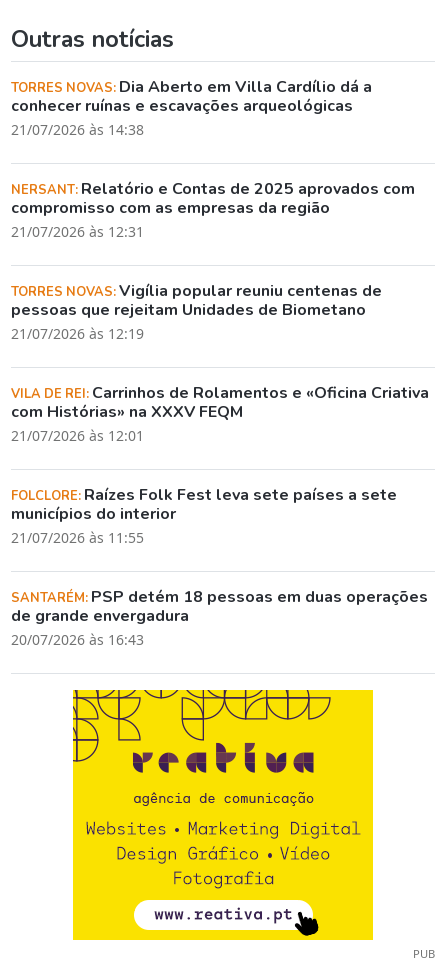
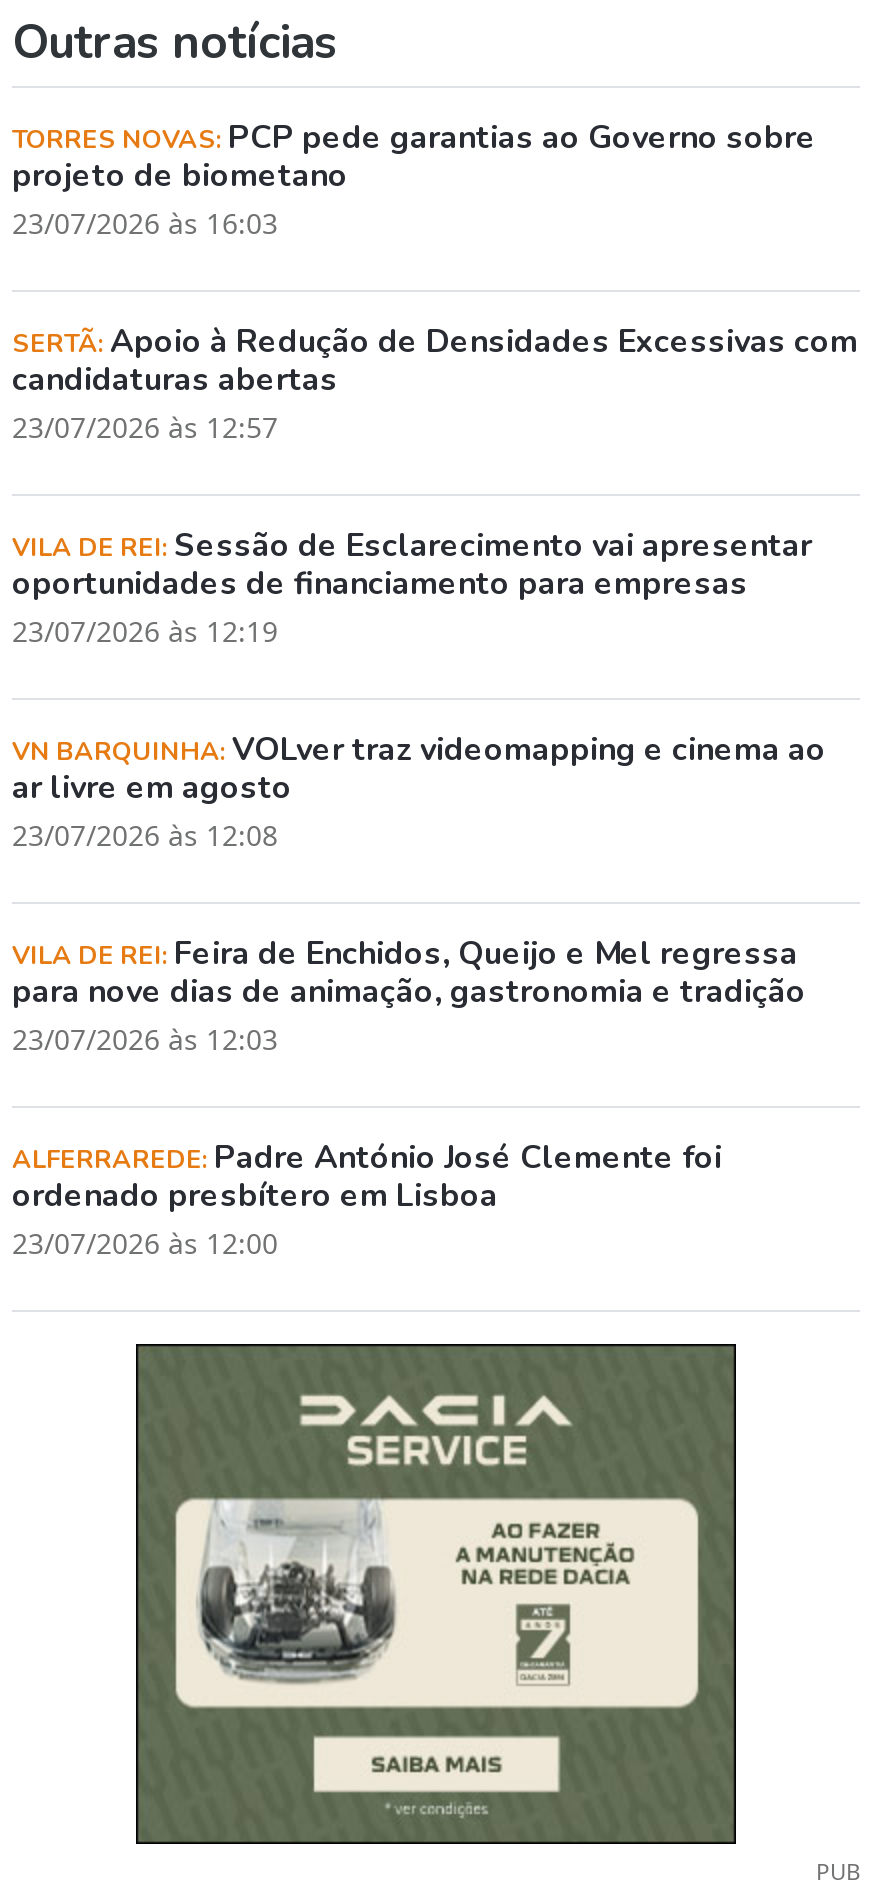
[11,76,372,139] TORRES NOVAS: Dia Aberto em Villa Cardílio dá a | conhecer ruínas e escavações arqueológicas | 21/07/2026 às 14:38 -> [12,117,816,243] TORRES NOVAS: PCP pede garantias ao Governo sobre | projeto de biometano | 23/07/2026 às 16:03
[11,178,415,241] NERSANT: Relatório e Contas de 2025 aprovados com | compromisso com as empresas da região | 21/07/2026 às 12:31 -> [12,321,858,447] SERTÃ: Apoio à Redução de Densidades Excessivas com | candidaturas abertas | 23/07/2026 às 12:57
[11,280,382,343] TORRES NOVAS: Vigília popular reuniu centenas de | pessoas que rejeitam Unidades de Biometano | 21/07/2026 às 12:19 -> [12,525,812,651] VILA DE REI: Sessão de Esclarecimento vai apresentar | oportunidades de financiamento para empresas | 23/07/2026 às 12:19
[11,382,429,445] VILA DE REI: Carrinhos de Rolamentos e «Oficina Criativa | com Histórias» na XXXV FEQM | 21/07/2026 às 12:01 -> [12,729,826,855] VN BARQUINHA: VOLver traz videomapping e cinema ao | ar livre em agosto | 23/07/2026 às 12:08
[11,484,397,547] FOLCLORE: Raízes Folk Fest leva sete países a sete | municípios do interior | 21/07/2026 às 11:55 -> [12,933,806,1059] VILA DE REI: Feira de Enchidos, Queijo e Mel regressa | para nove dias de animação, gastronomia e tradição | 23/07/2026 às 12:03
[11,586,428,649] SANTARÉM: PSP detém 18 pessoas em duas operações | de grande envergadura | 20/07/2026 às 16:43 -> [12,1137,722,1263] ALFERRAREDE: Padre António José Clemente foi | ordenado presbítero em Lisboa | 23/07/2026 às 12:00
[72,689,374,941] [image] -> [134,1342,738,1846] [image]

